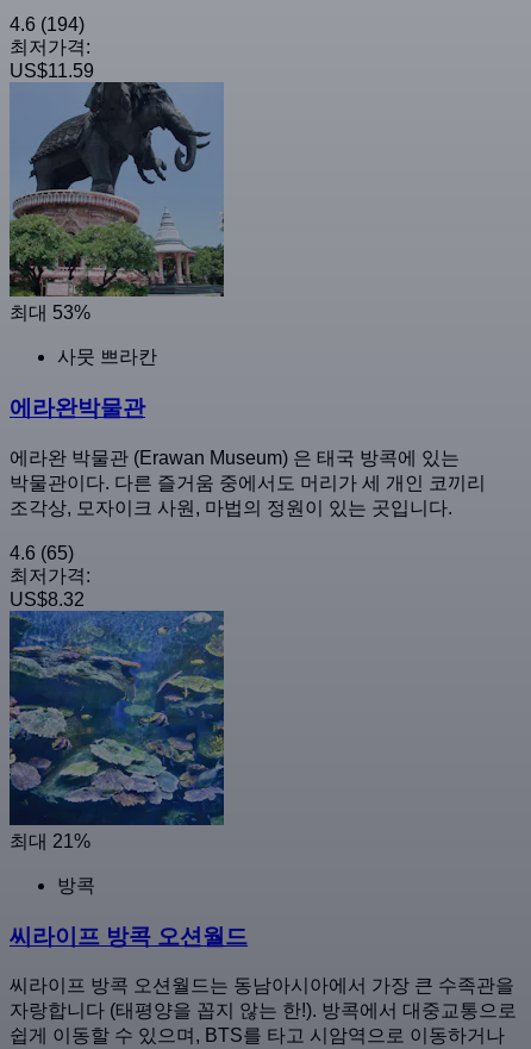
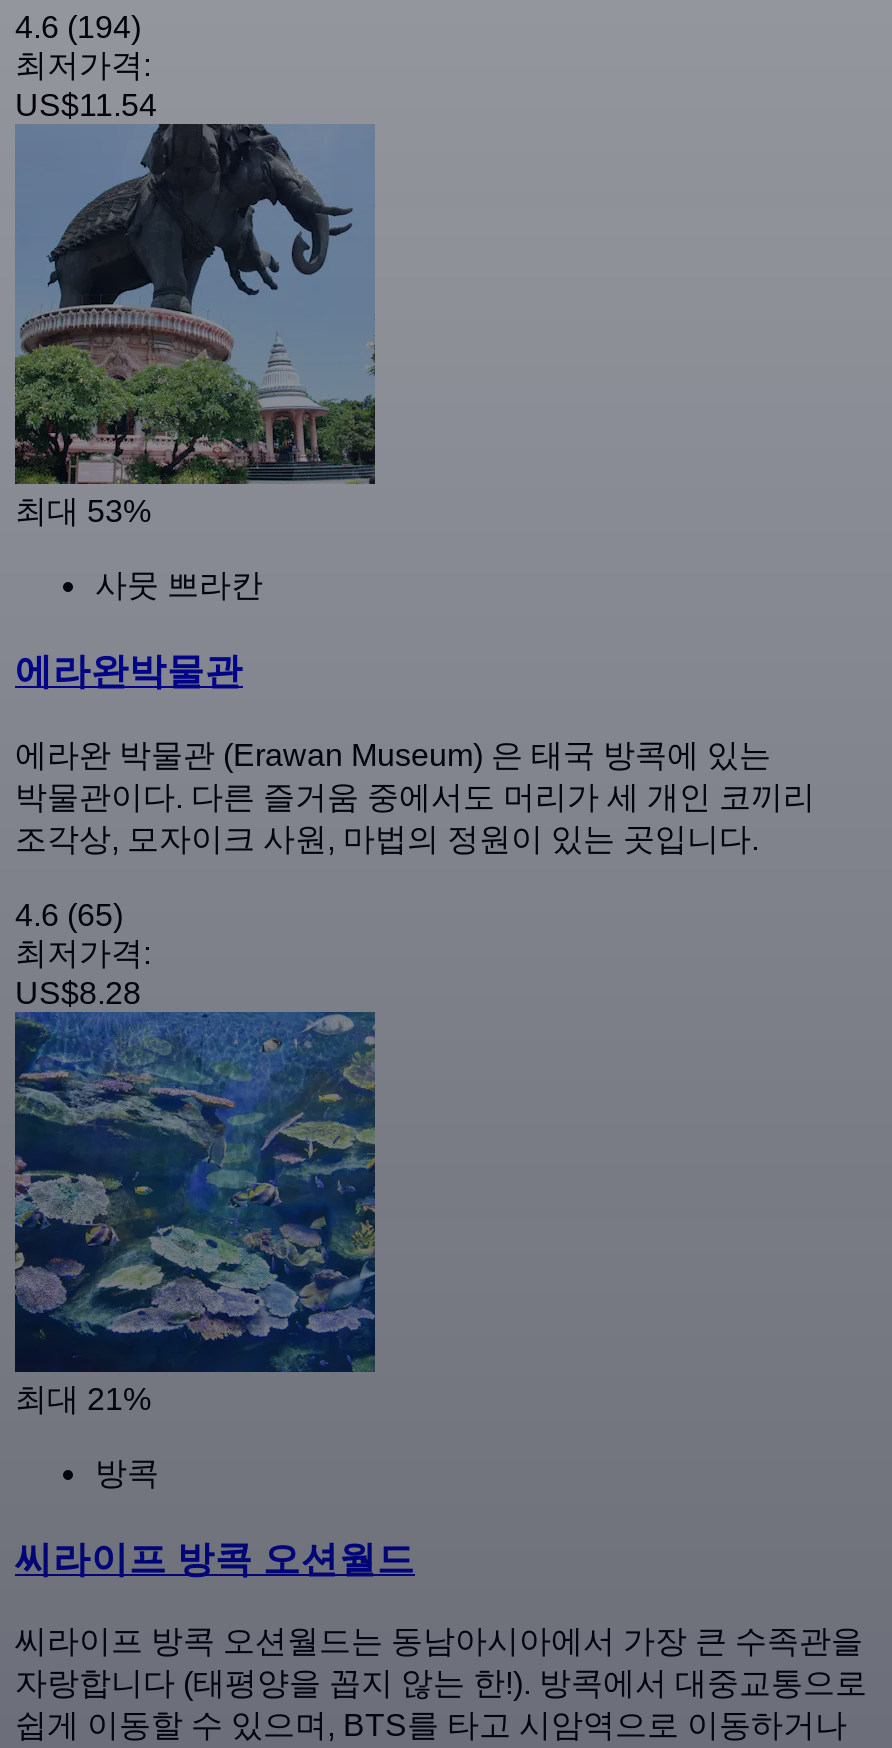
[10,61,94,81] US$11.59 -> [15,89,157,123] US$11.54
[10,589,85,609] US$8.32 -> [15,976,141,1010] US$8.28

